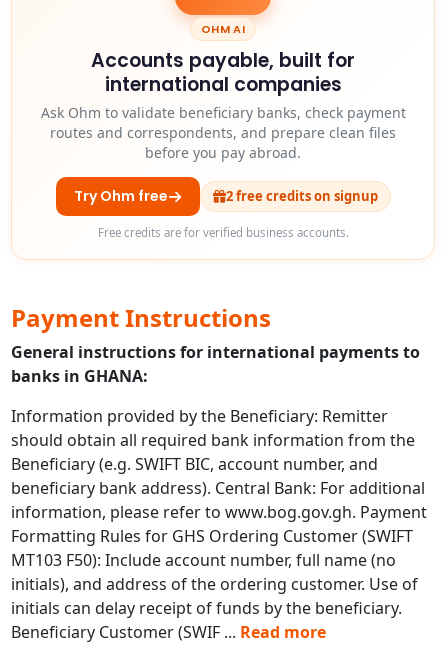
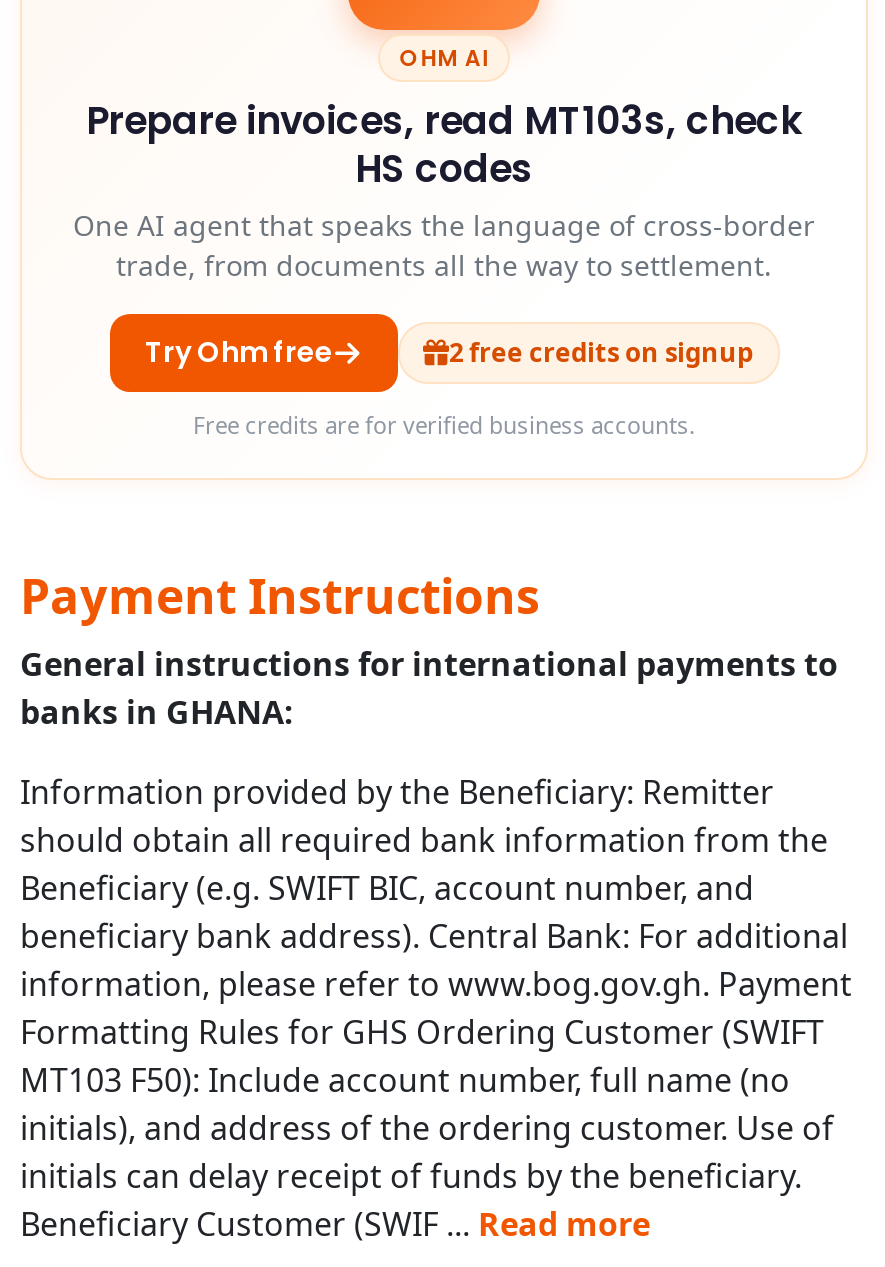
[40,47,405,162] Accounts payable, built for | international companies | Ask Ohm to validate beneficiary banks, check payment | routes and correspondents, and prepare clean files | before you pay abroad. -> [73,94,815,284] Prepare invoices, read MT103s, check | HS codes | One AI agent that speaks the language of cross-border | trade, from documents all the way to settlement.

